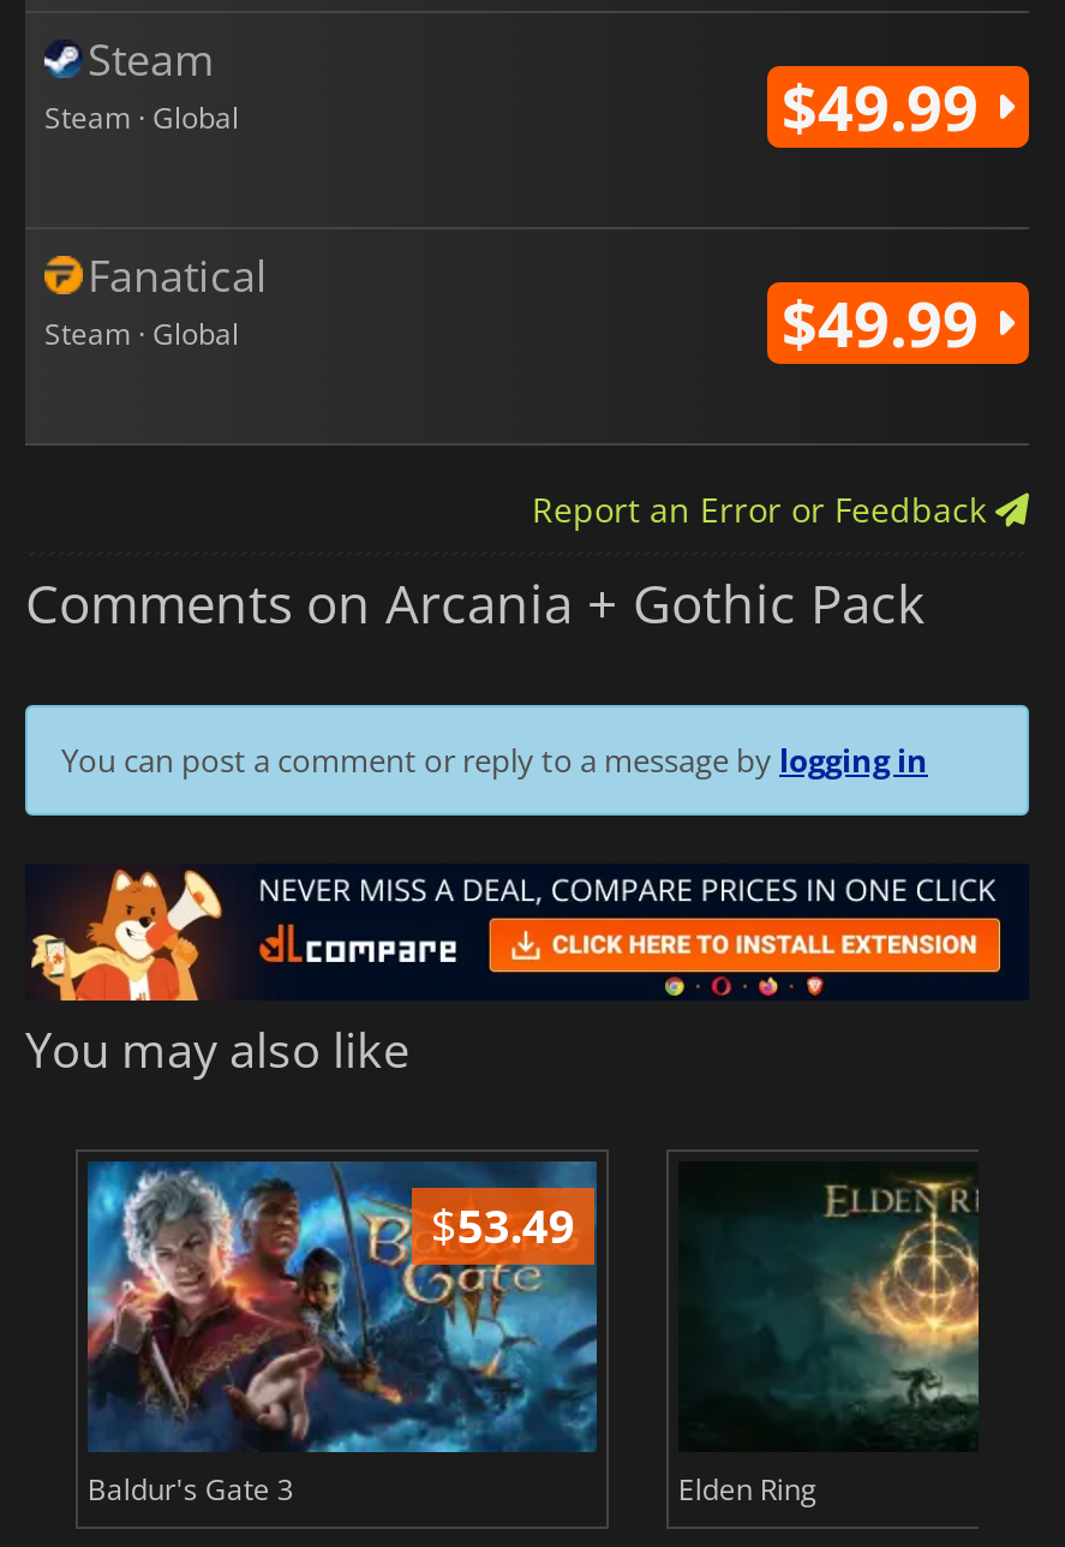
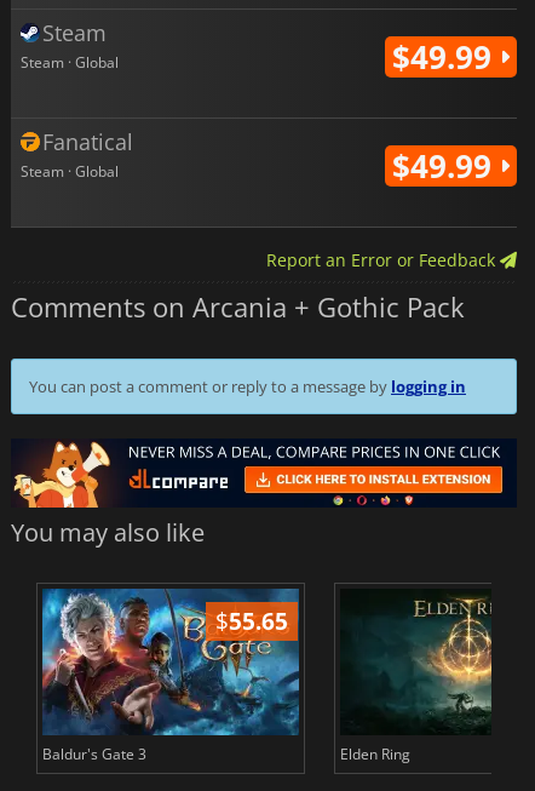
[431,1193,575,1258] $53.49 -> [215,605,288,637] $55.65

